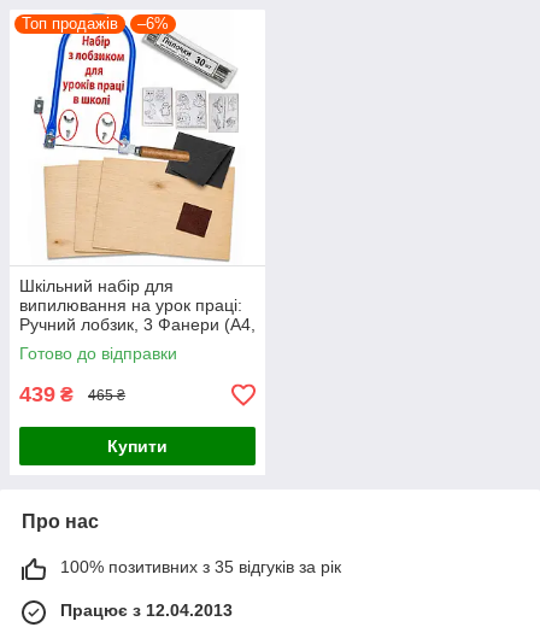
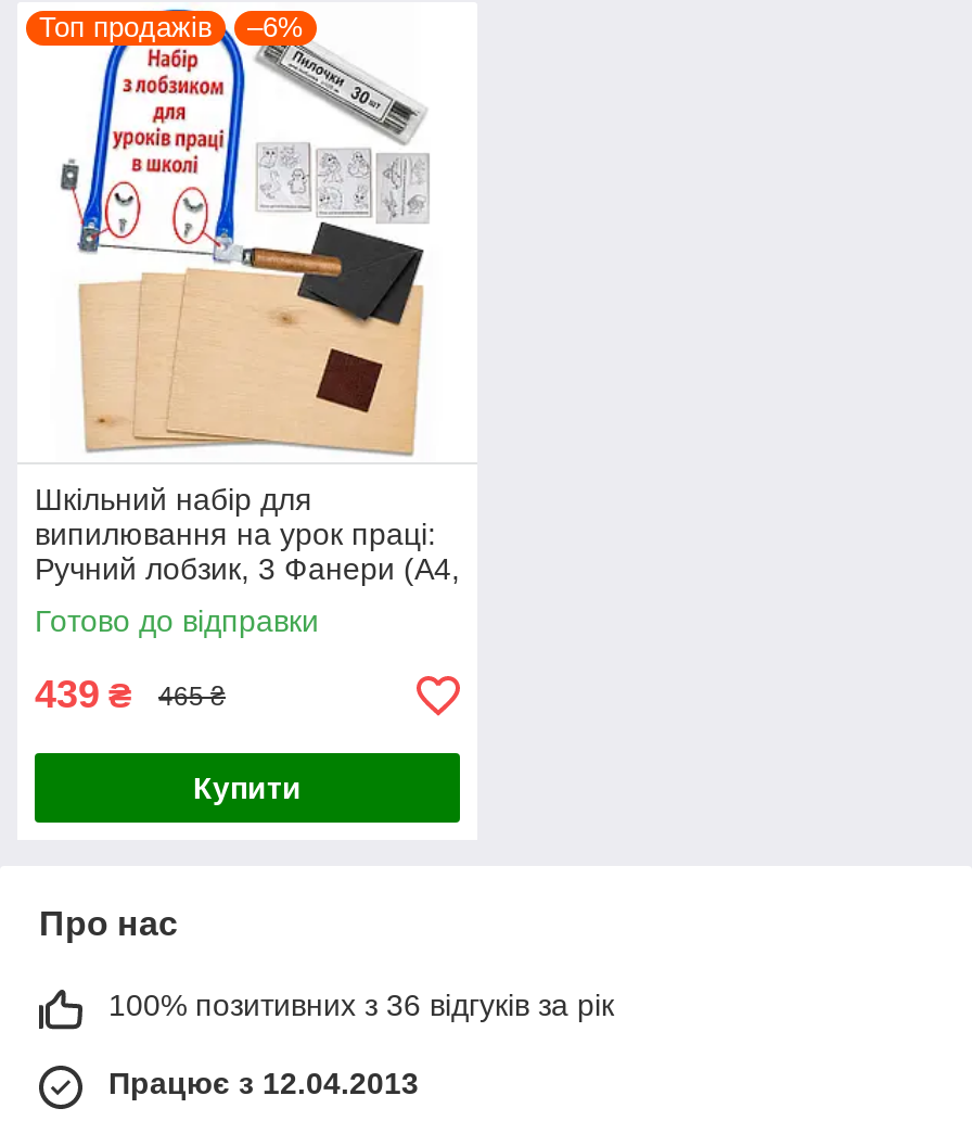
[60,558,341,577] 100% позитивних з 35 відгуків за рік -> [108,988,614,1023] 100% позитивних з 36 відгуків за рік

